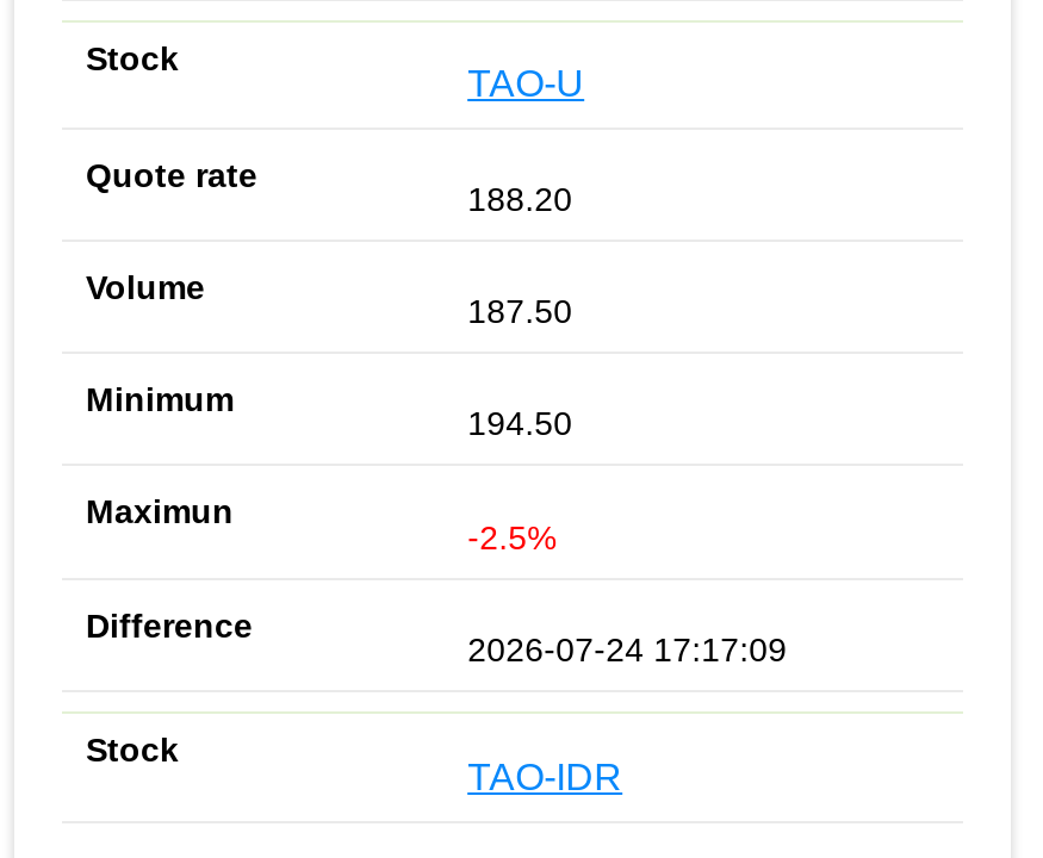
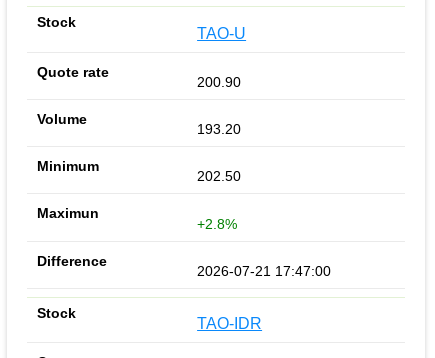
[468,180,572,218] 188.20 -> [197,74,241,90] 200.90
[468,292,572,330] 187.50 -> [197,121,241,137] 193.20
[468,404,572,442] 194.50 -> [197,168,241,184] 202.50
[468,519,556,557] -2.5% -> [197,216,237,232] +2.8%
[468,631,787,669] 2026-07-24 17:17:09 -> [197,263,331,279] 2026-07-21 17:47:00

